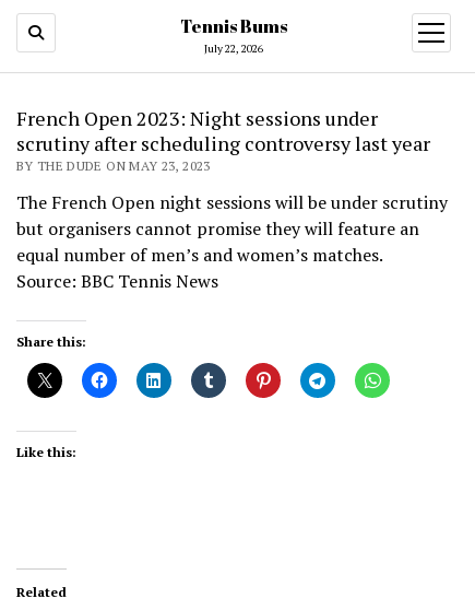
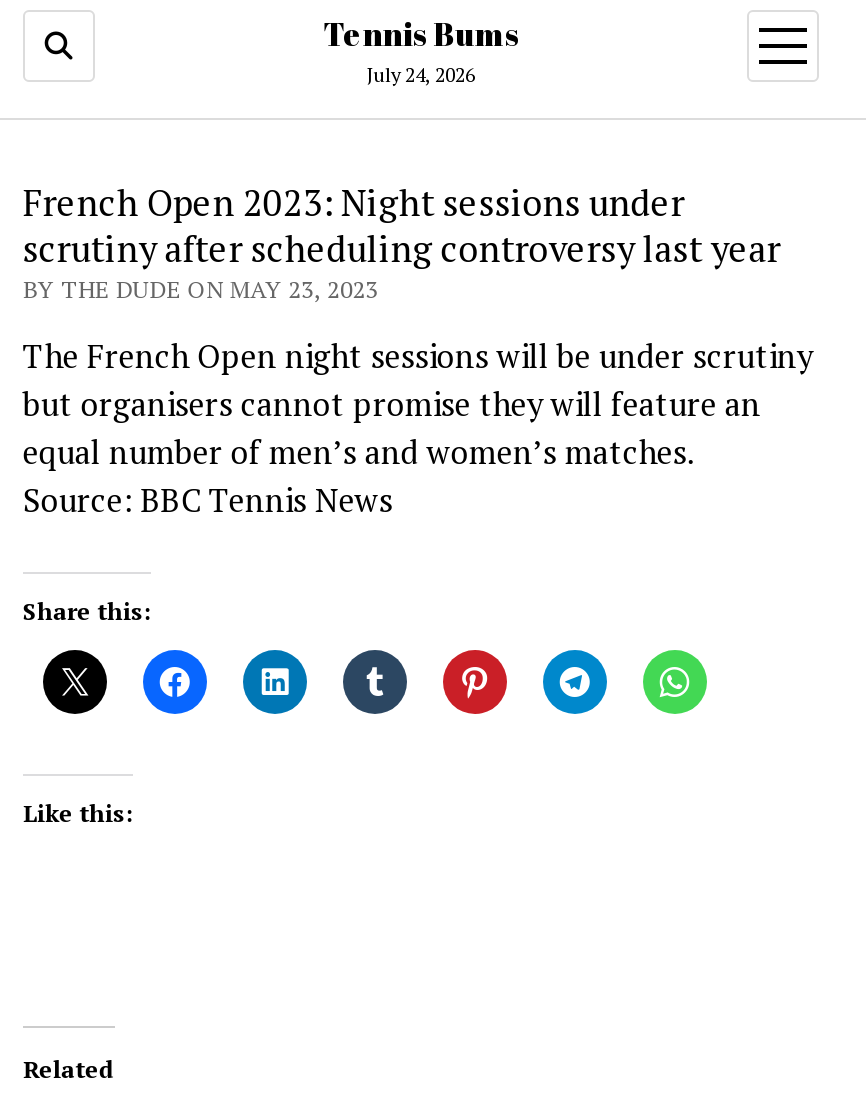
[204,42,263,56] July 22, 2026 -> [367,62,475,88] July 24, 2026

